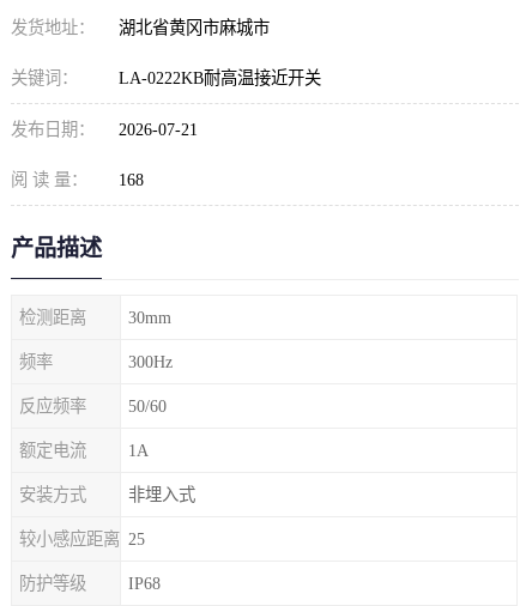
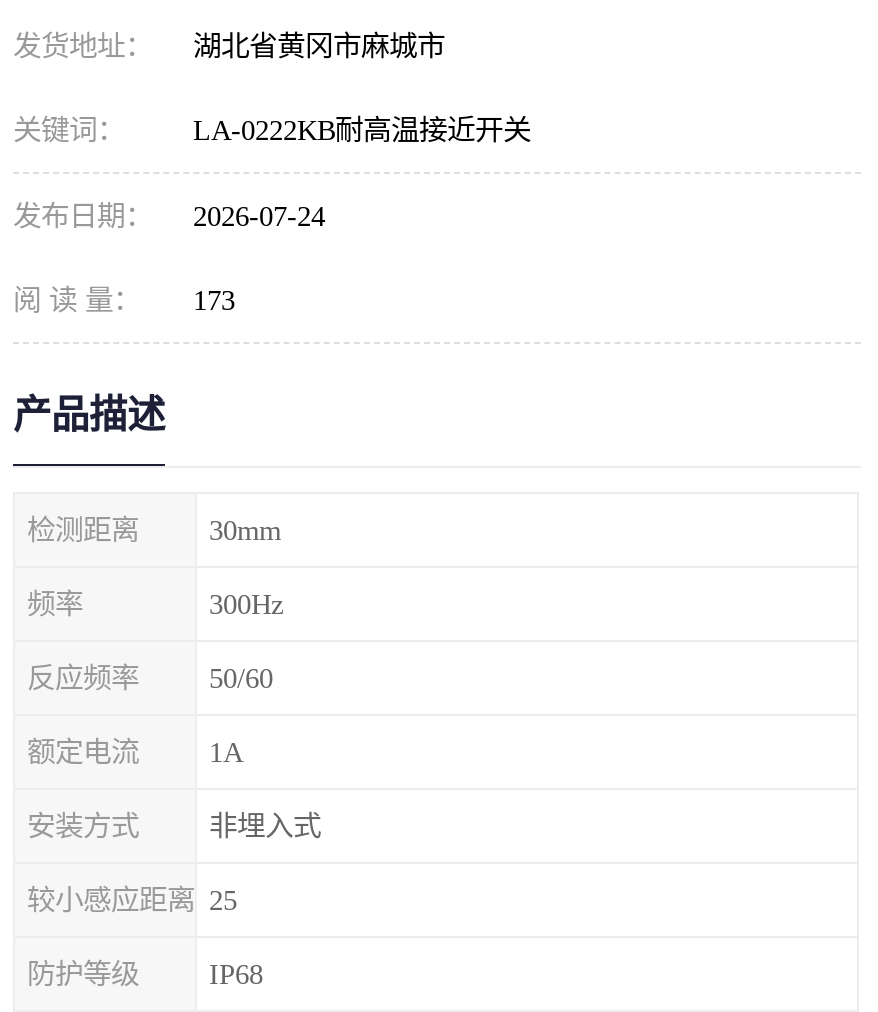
[11,120,198,139] 发布日期： 2026-07-21 -> [13,200,325,232] 发布日期： 2026-07-24
[11,170,144,189] 阅 读 量： 168 -> [13,284,235,316] 阅 读 量： 173

